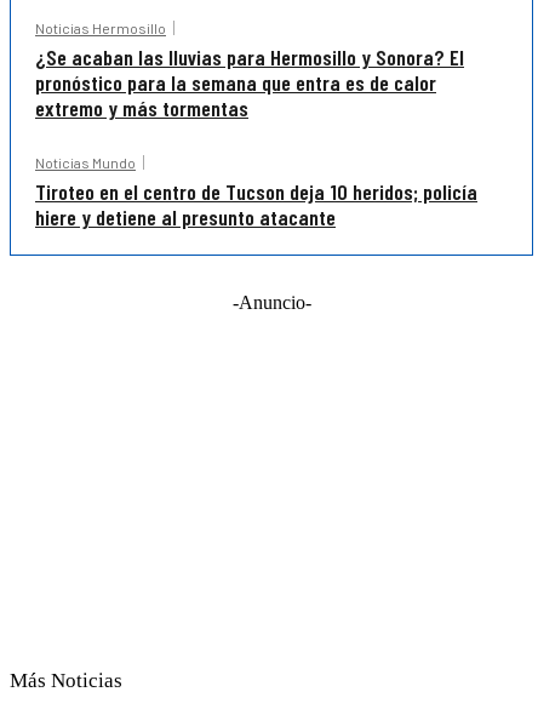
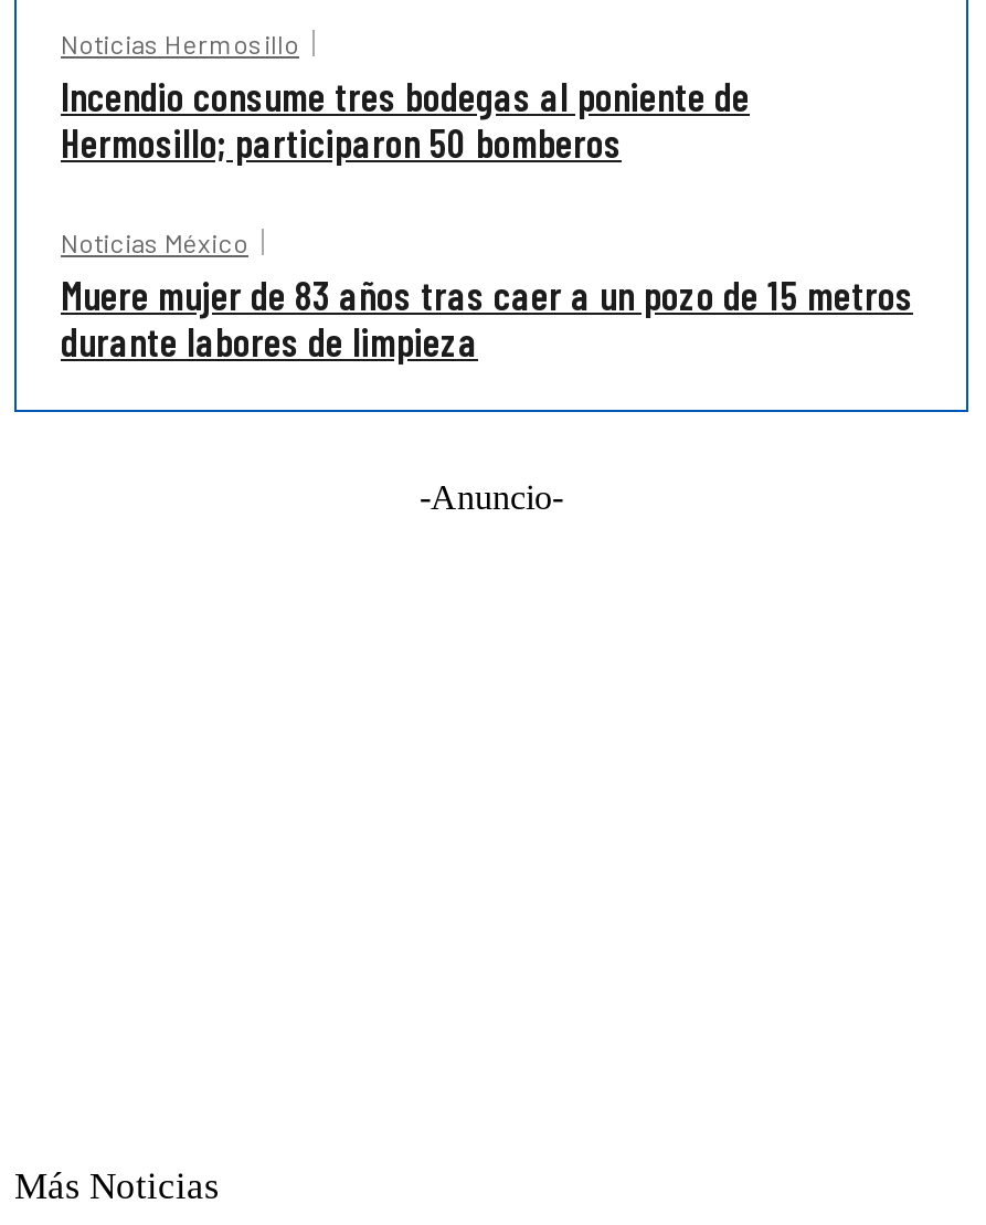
[35,44,464,121] ¿Se acaban las lluvias para Hermosillo y Sonora? El | pronóstico para la semana que entra es de calor | extremo y más tormentas -> [61,72,750,167] Incendio consume tres bodegas al poniente de | Hermosillo; participaron 50 bomberos
[35,154,477,230] Noticias Mundo | Tiroteo en el centro de Tucson deja 10 heridos; policía | hiere y detiene al presunto atacante -> [61,227,913,366] Noticias México | Muere mujer de 83 años tras caer a un pozo de 15 metros | durante labores de limpieza

